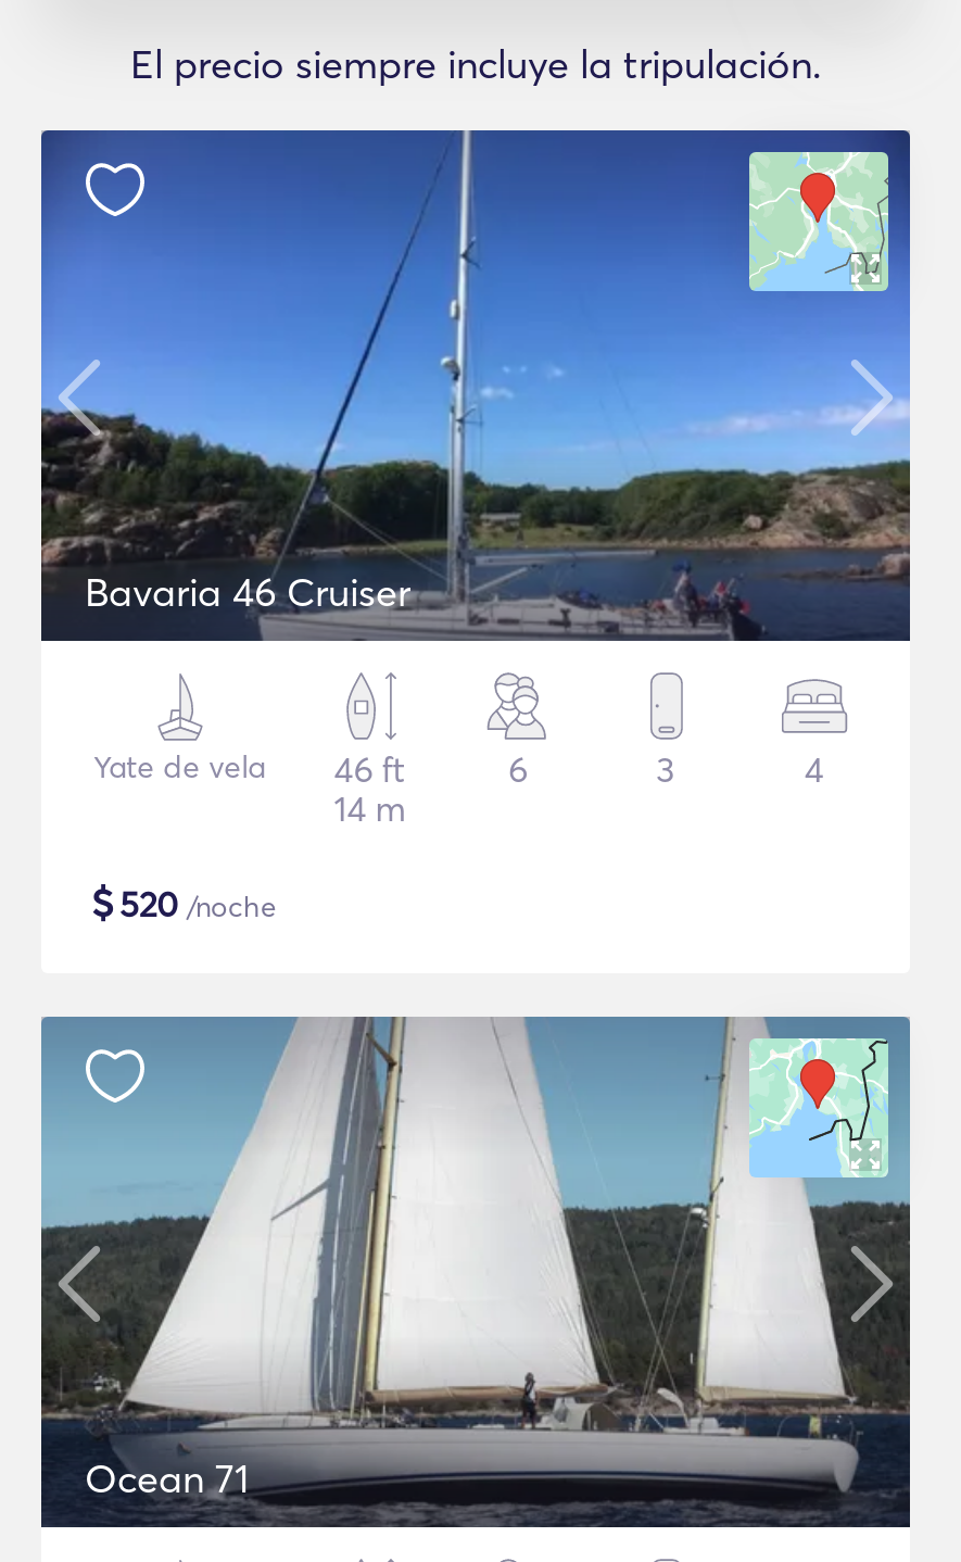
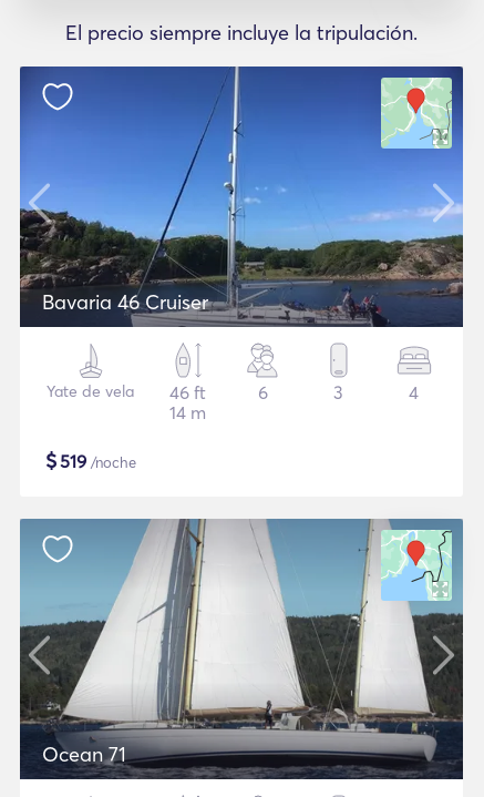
[91,878,276,928] $520 /noche -> [45,448,136,473] $519 /noche

